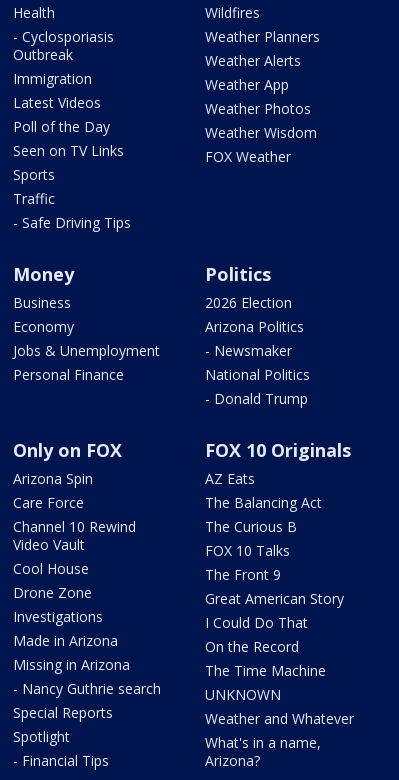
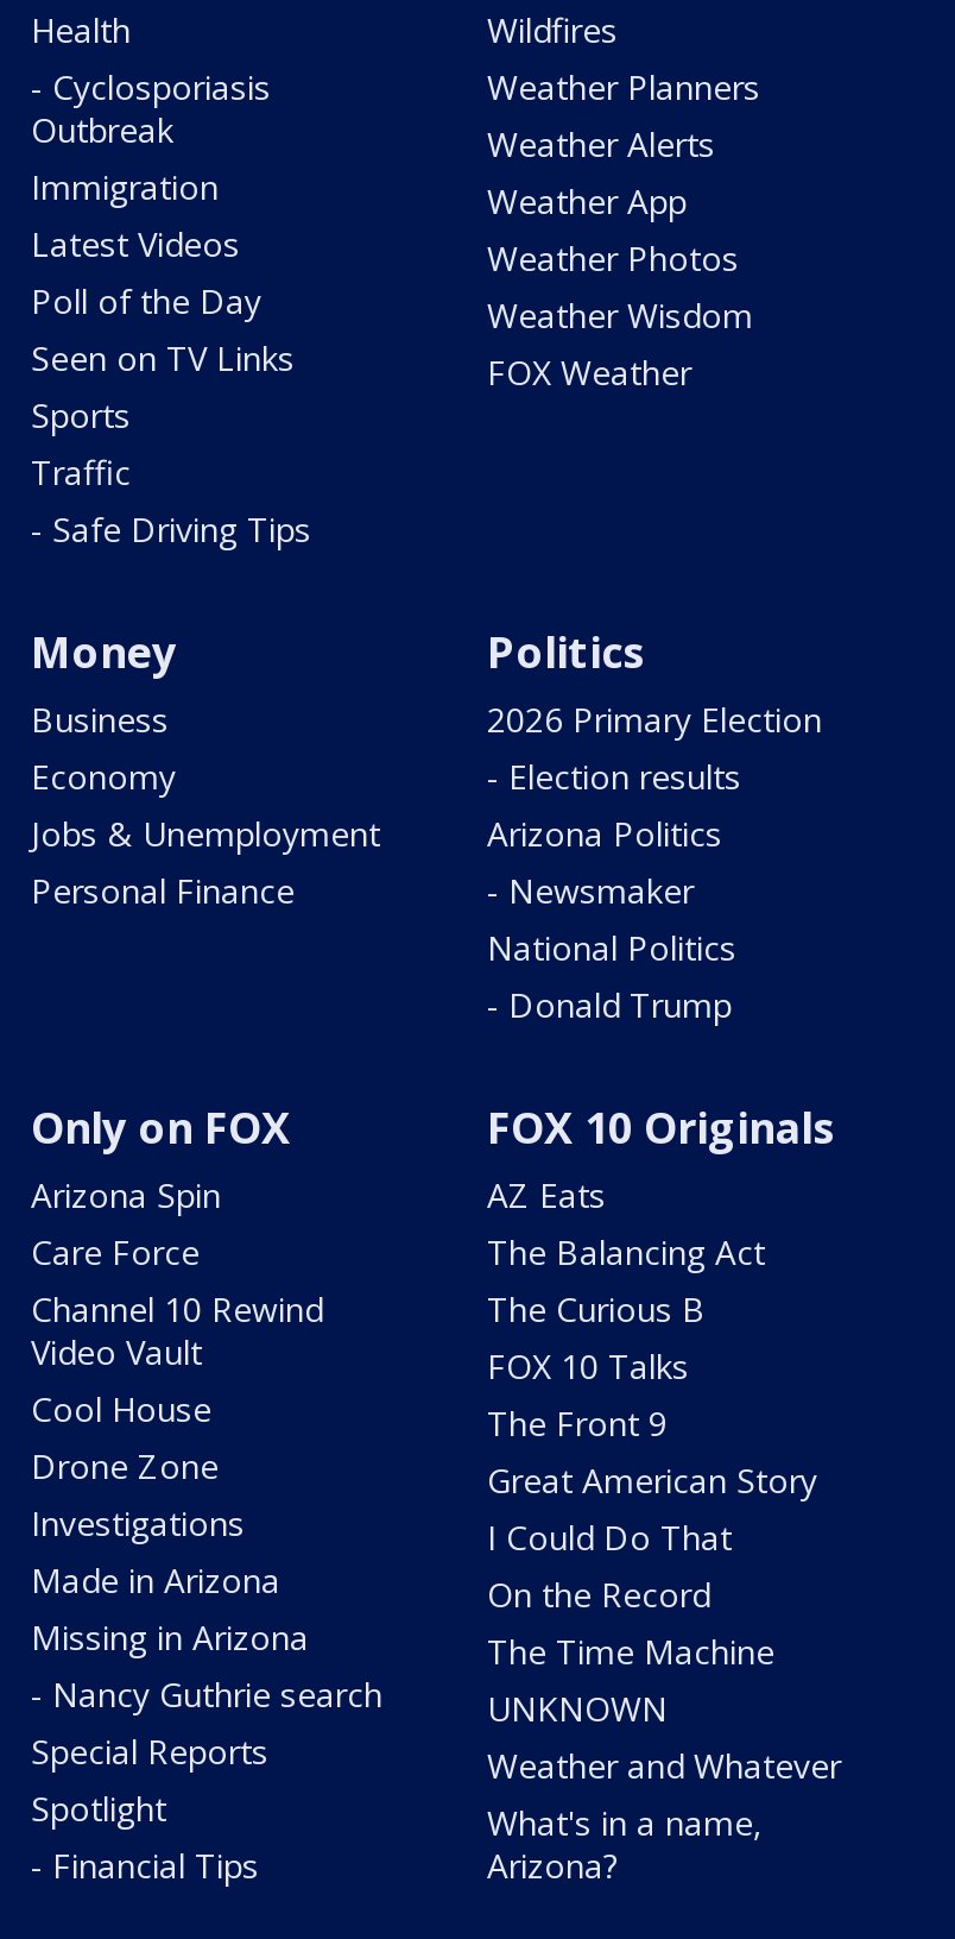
[205,293,292,312] 2026 Election -> [487,696,822,799] 2026 Primary Election | - Election results

